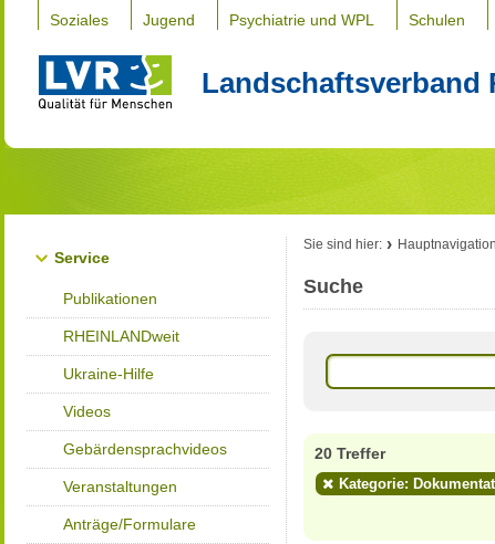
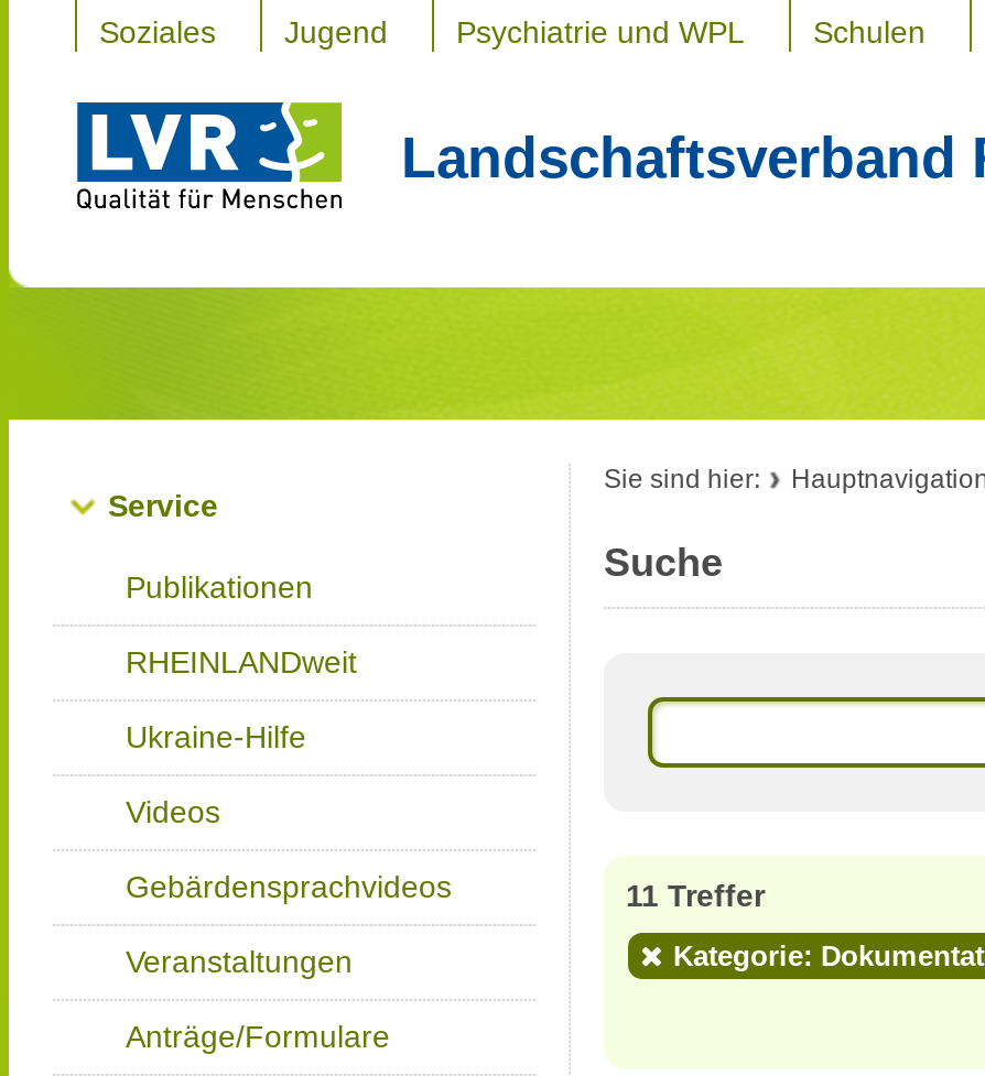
[314,444,385,462] 20 Treffer -> [626,878,765,913] 11 Treffer

